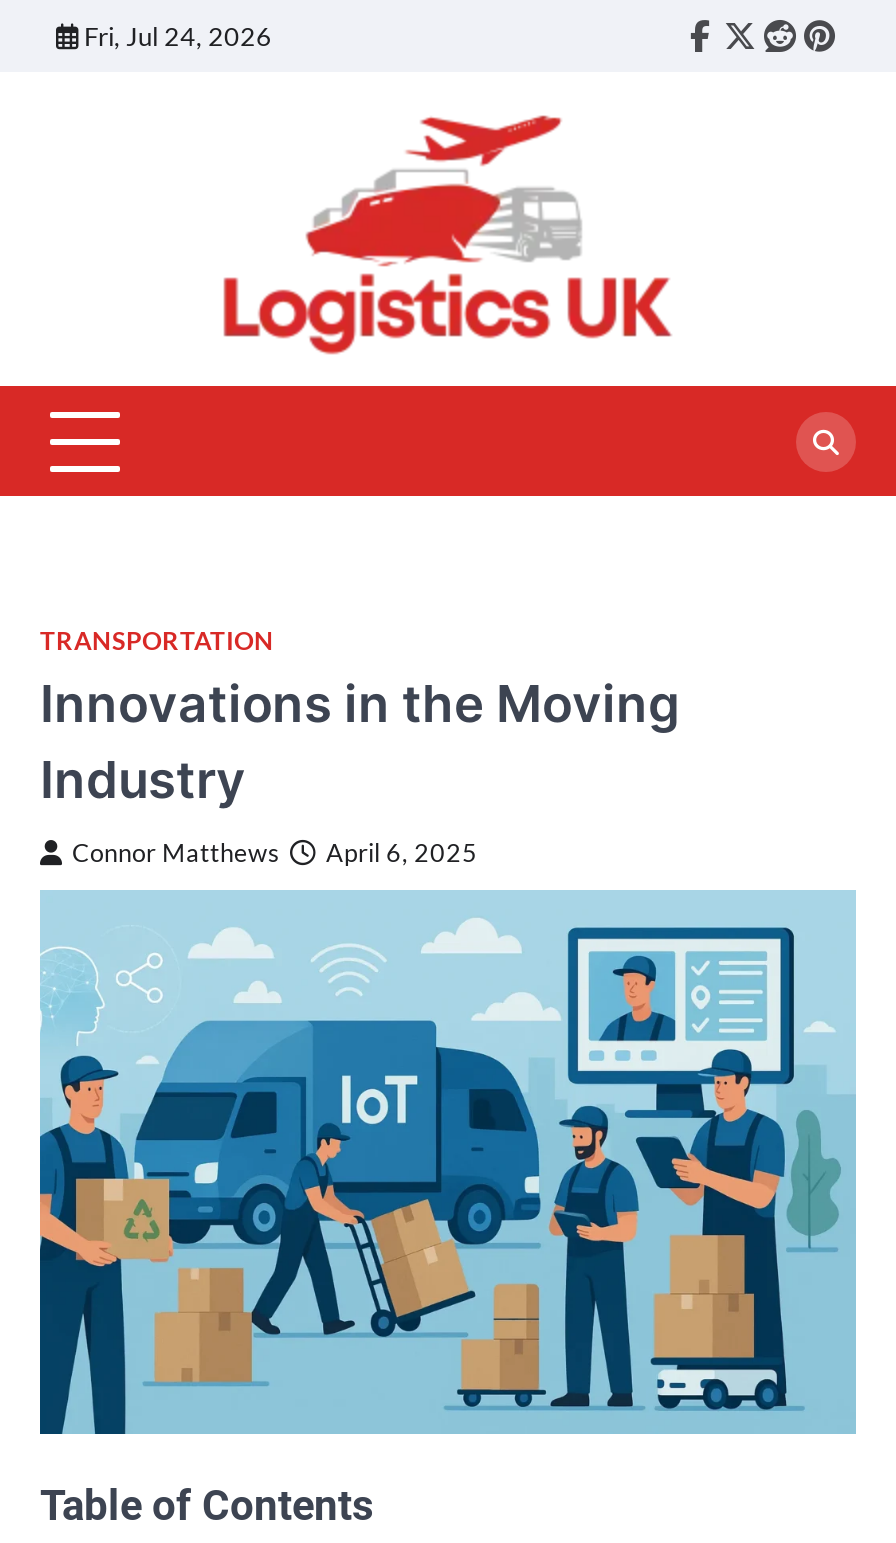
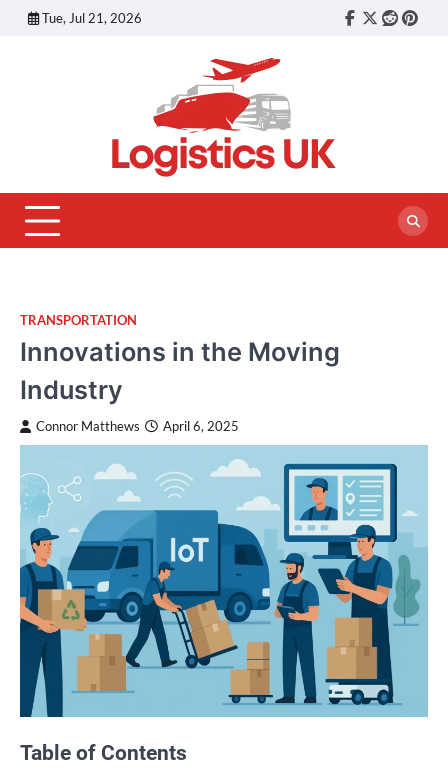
[84,19,272,51] Fri, Jul 24, 2026 -> [42,9,142,25] Tue, Jul 21, 2026

